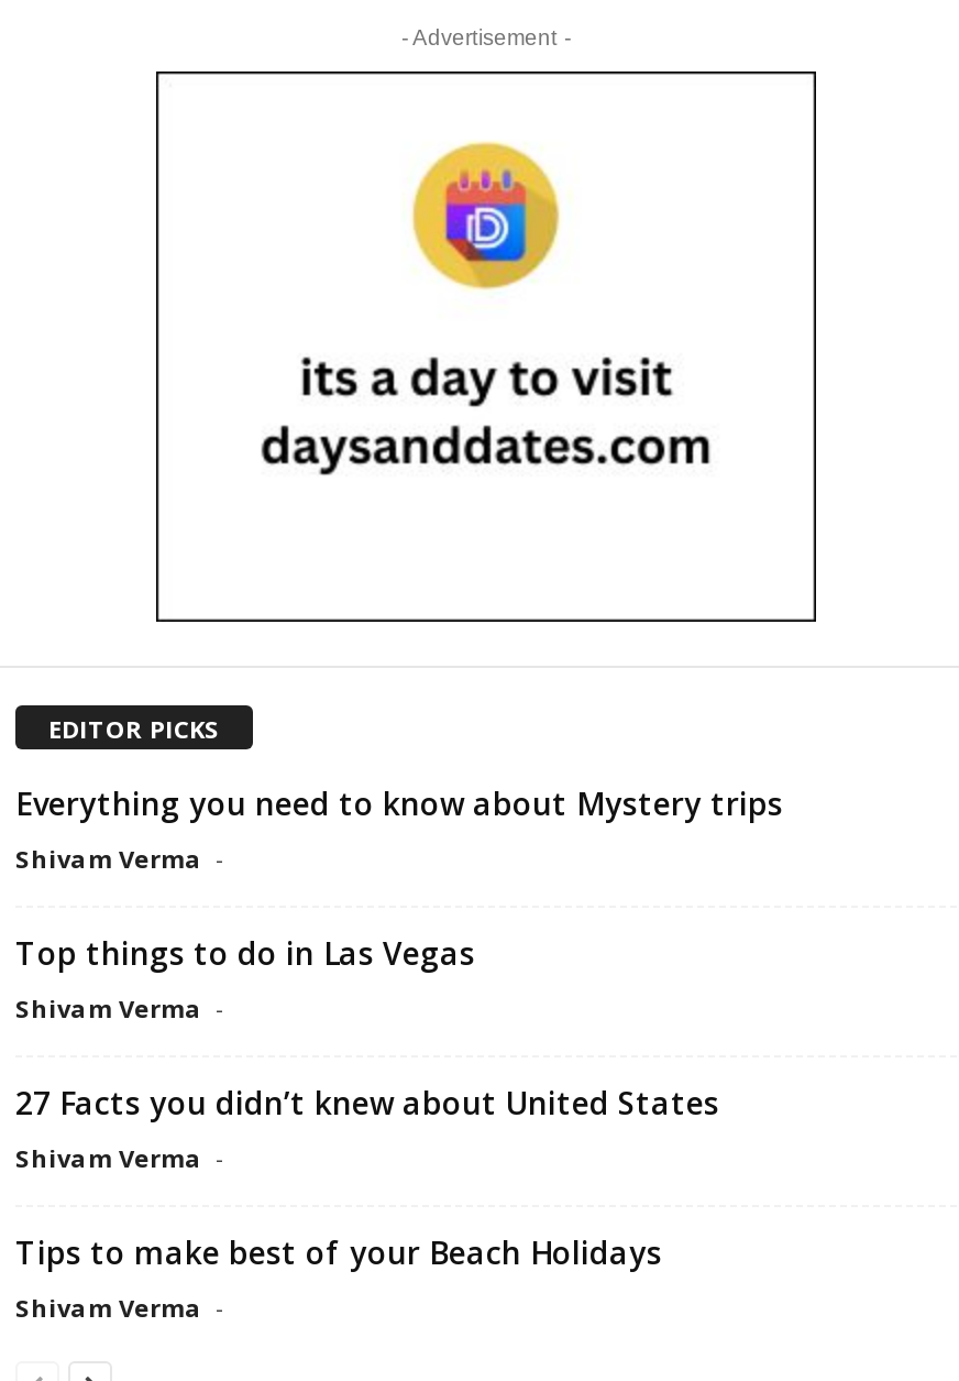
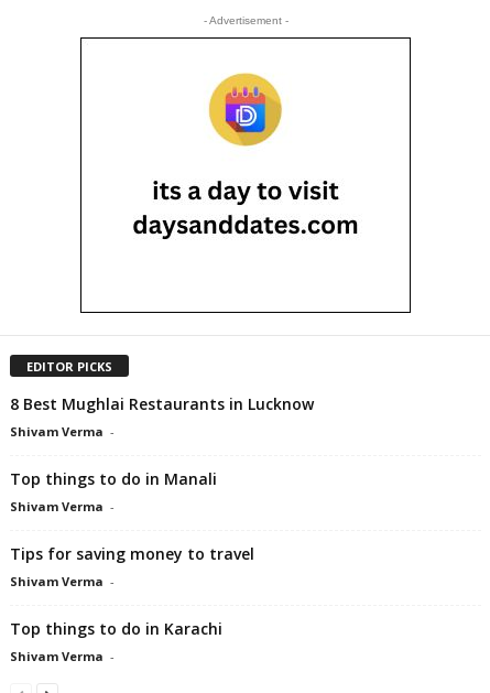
[15,782,783,824] Everything you need to know about Mystery trips -> [10,393,314,414] 8 Best Mughlai Restaurants in Lucknow
[15,931,475,973] Top things to do in Las Vegas -> [10,468,217,489] Top things to do in Manali
[15,1081,719,1123] 27 Facts you didn’t knew about United States -> [10,543,254,564] Tips for saving money to travel
[15,1231,662,1273] Tips to make best of your Beach Holidays -> [10,618,222,639] Top things to do in Karachi

